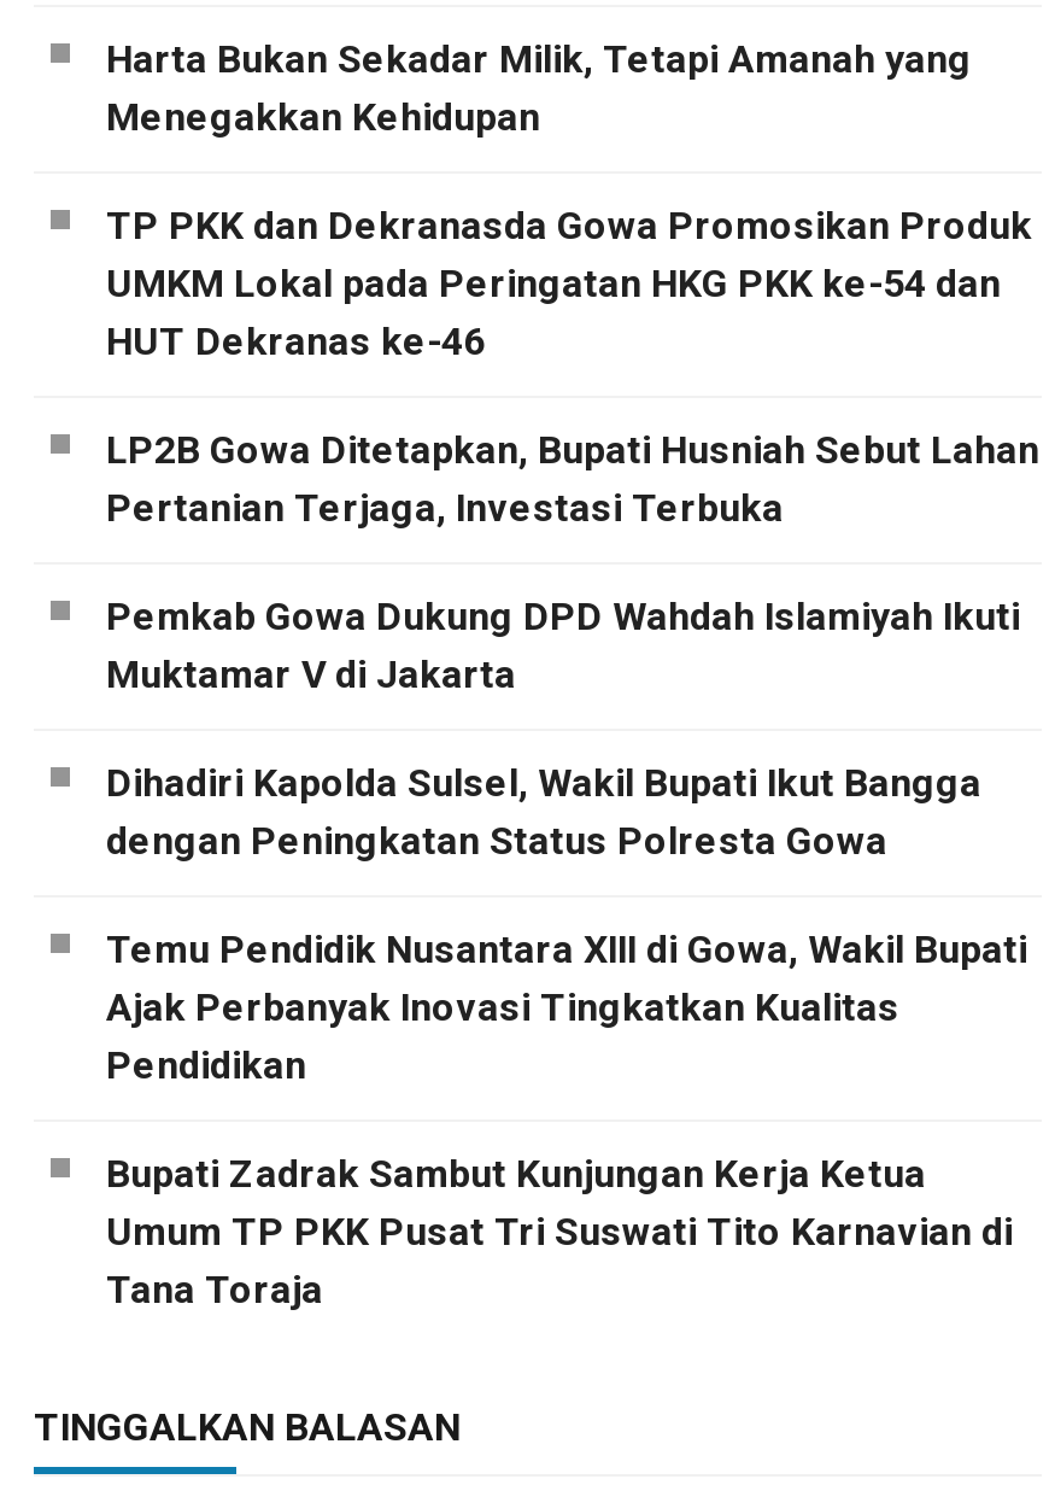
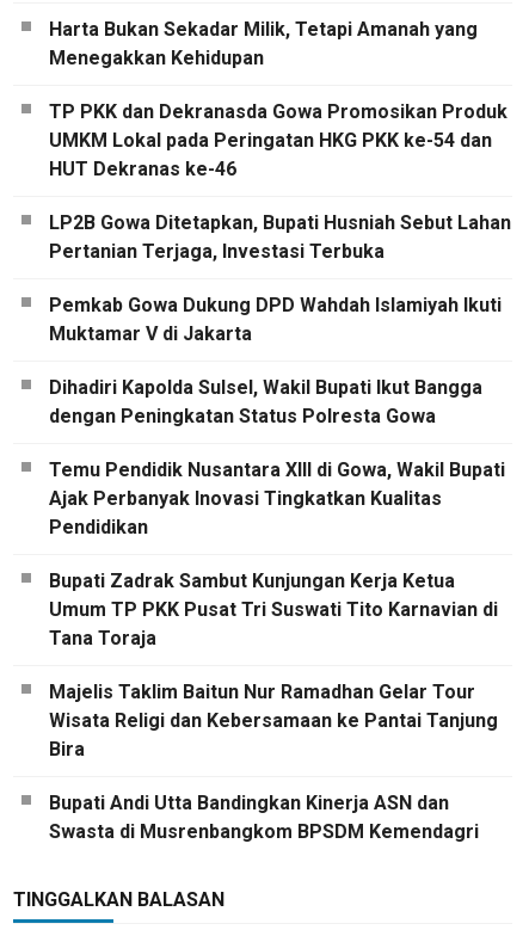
none -> [49,681,498,843] Majelis Taklim Baitun Nur Ramadhan Gelar Tour | Wisata Religi dan Kebersamaan ke Pantai Tanjung | Bira | Bupati Andi Utta Bandingkan Kinerja ASN dan | Swasta di Musrenbangkom BPSDM Kemendagri

